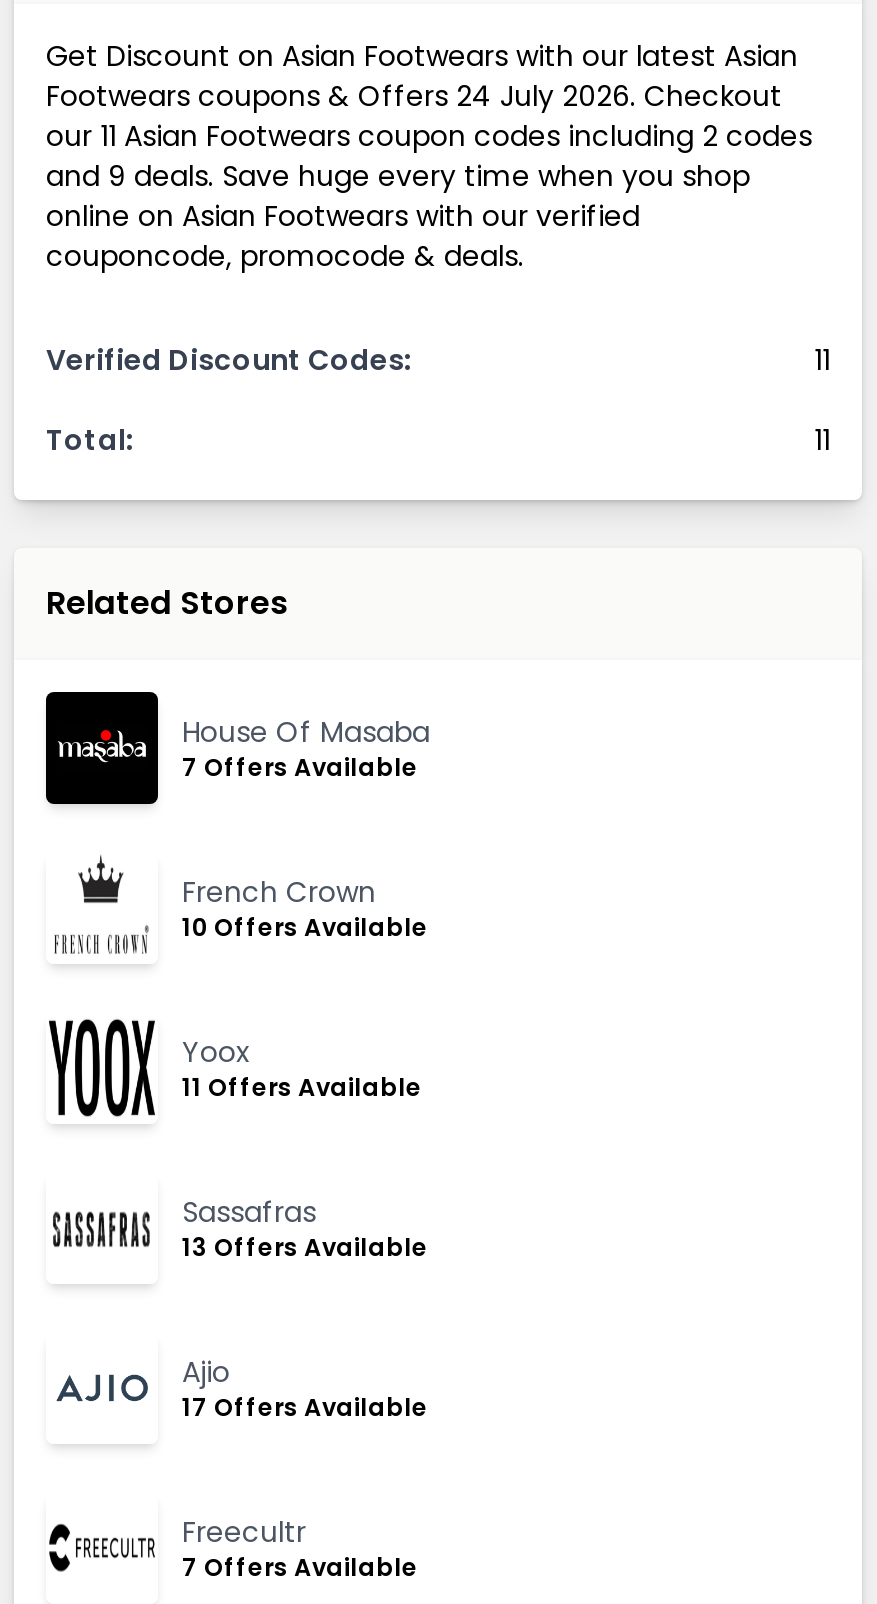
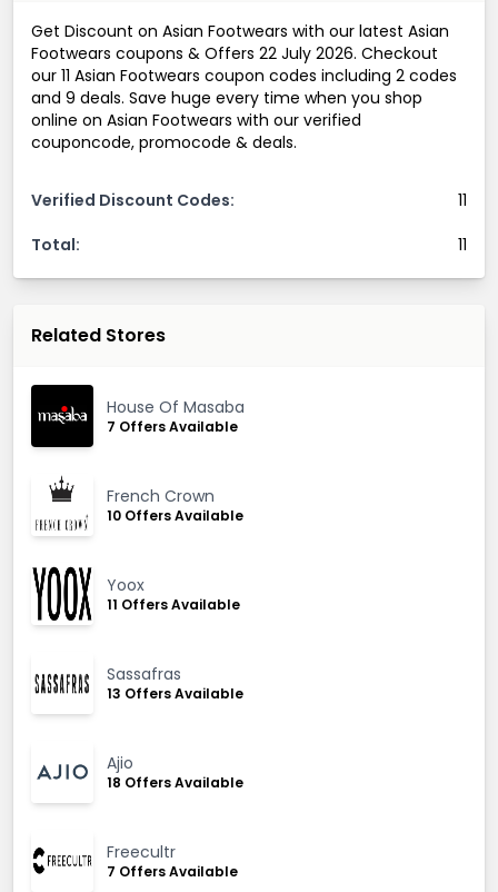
[46,76,782,116] Footwears coupons & Offers 24 July 2026. Checkout -> [31,42,438,65] Footwears coupons & Offers 22 July 2026. Checkout
[182,1390,428,1424] 17 Offers Available -> [107,773,243,792] 18 Offers Available

